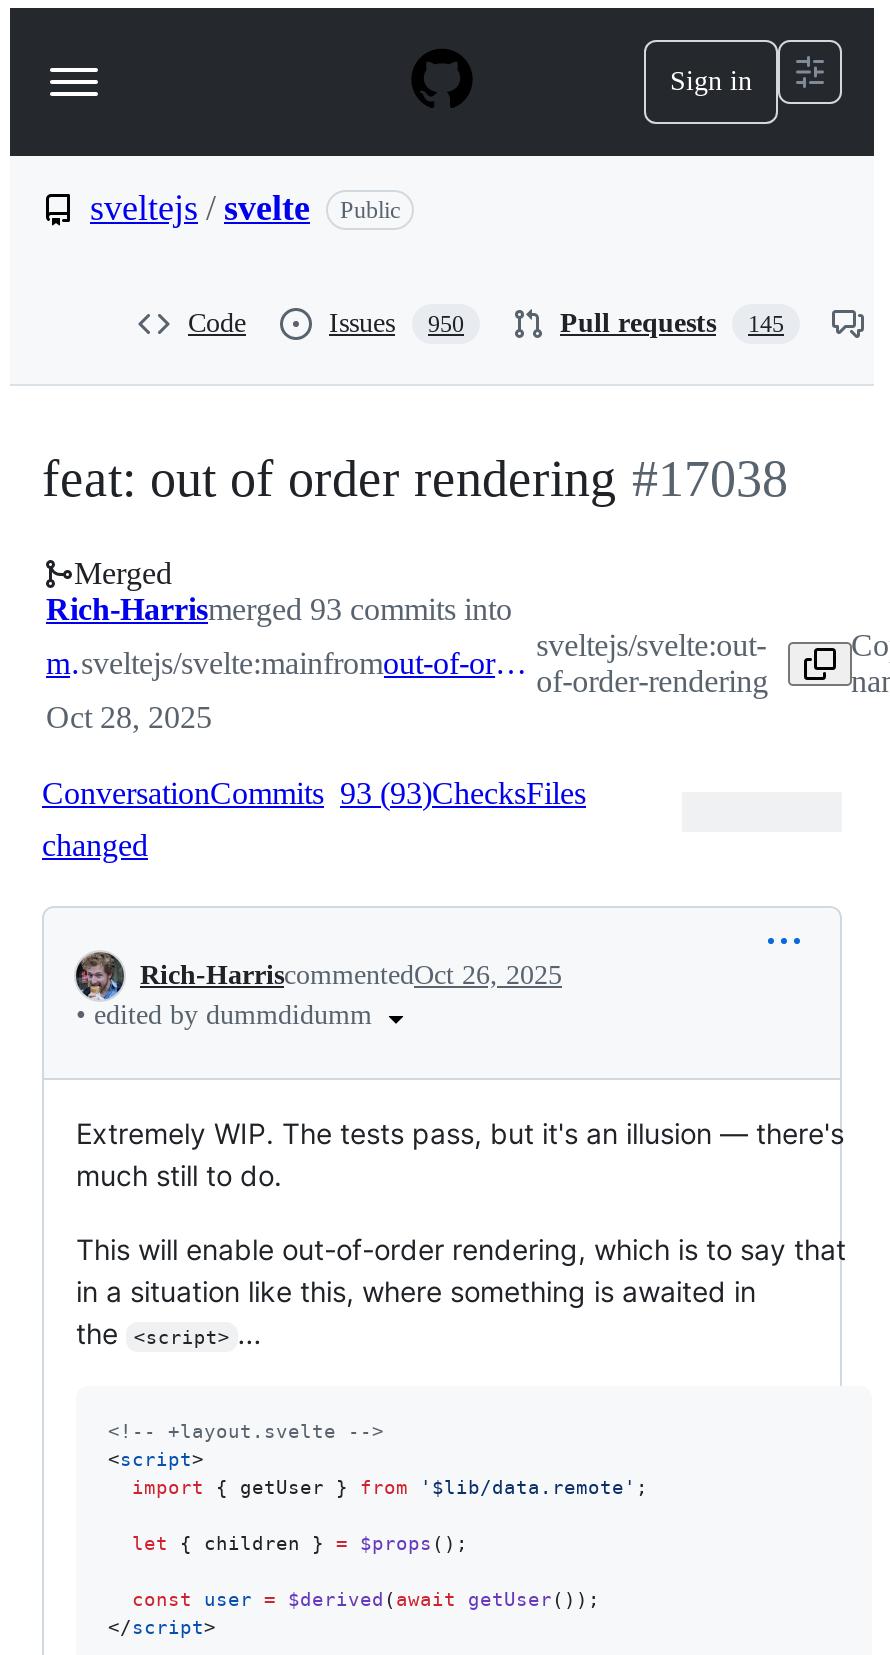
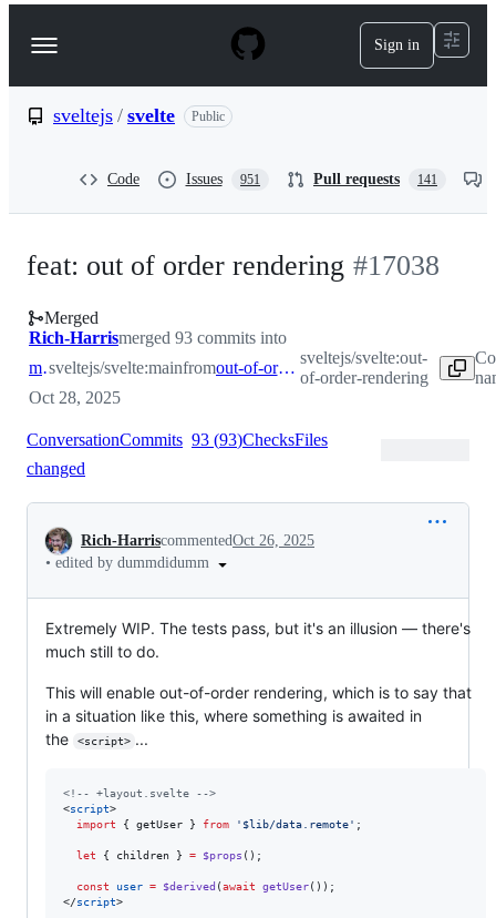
[329,308,464,338] Issues 950 -> [185,171,260,187] Issues 951
[560,308,784,338] Pull requests 145 -> [313,171,437,187] Pull requests 141

